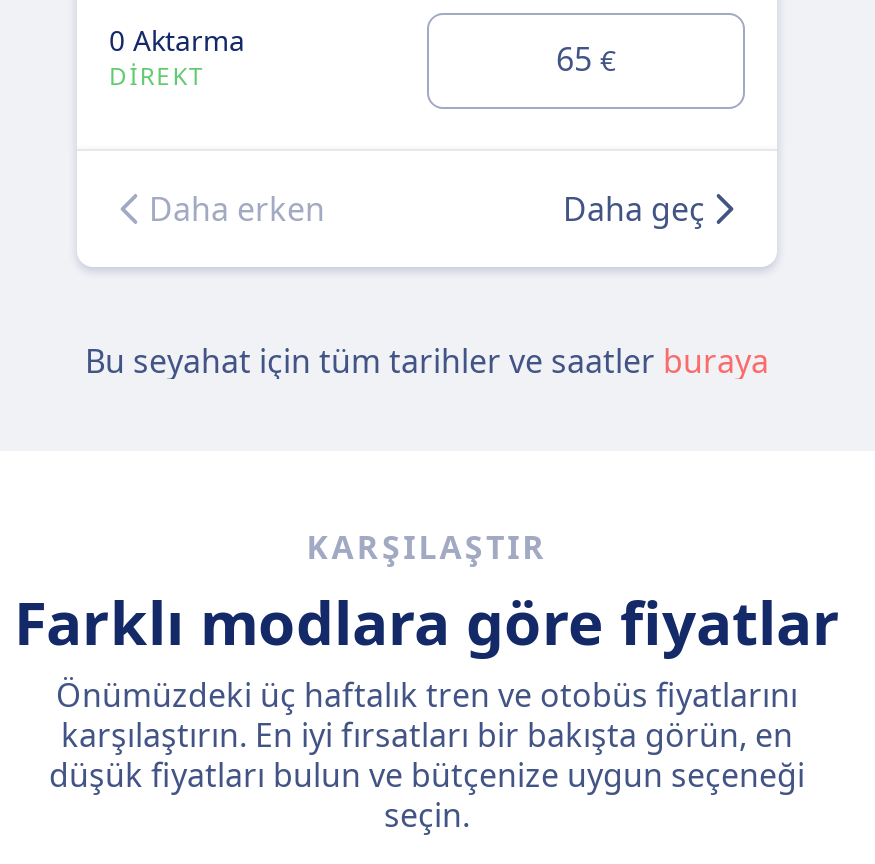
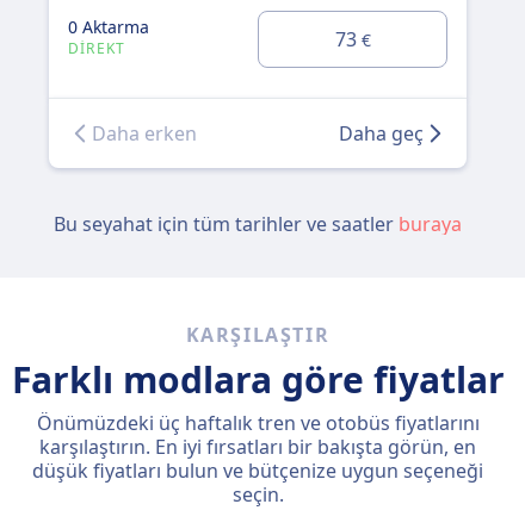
[556,37,616,81] 65 € -> [335,26,370,52] 73 €

